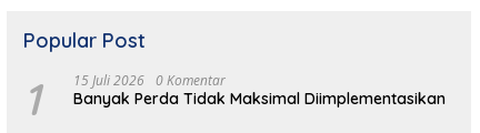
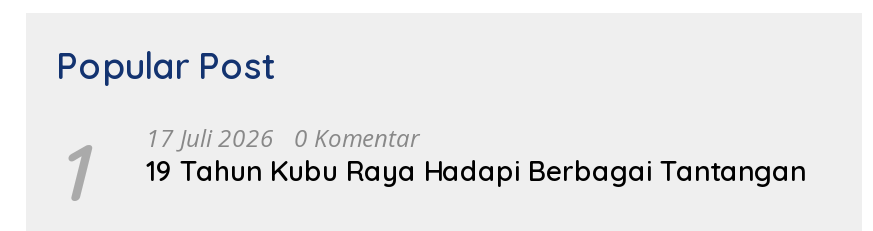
[73,70,446,108] 15 Juli 2026 0 Komentar | Banyak Perda Tidak Maksimal Diimplementasikan -> [146,121,806,189] 17 Juli 2026 0 Komentar | 19 Tahun Kubu Raya Hadapi Berbagai Tantangan

